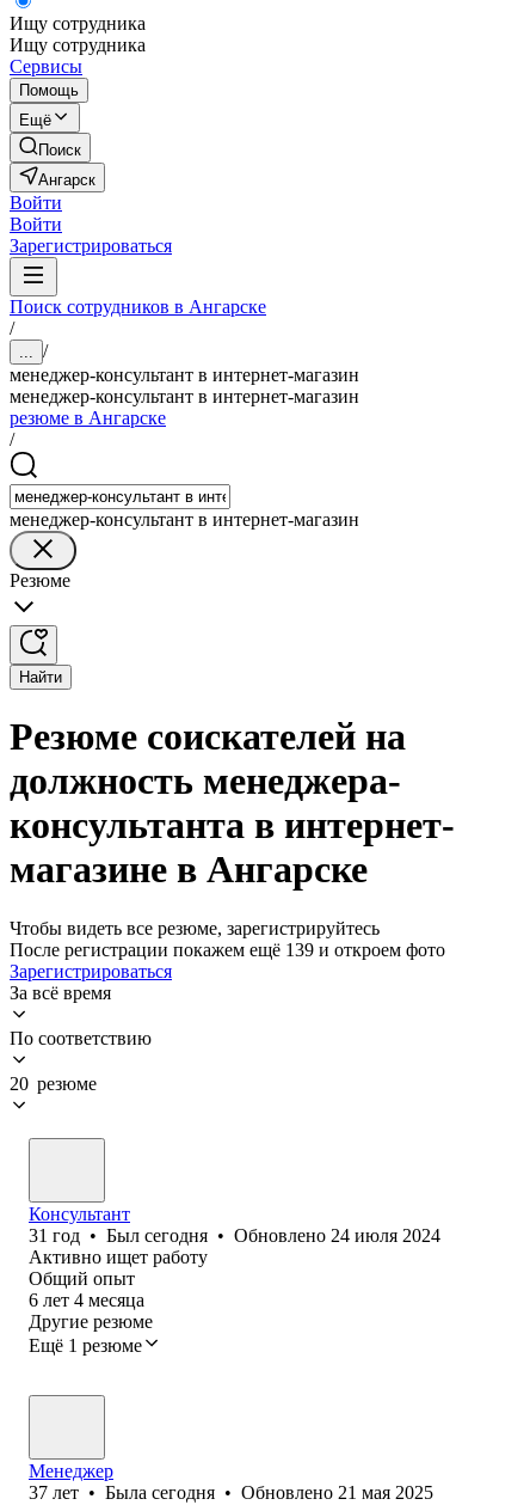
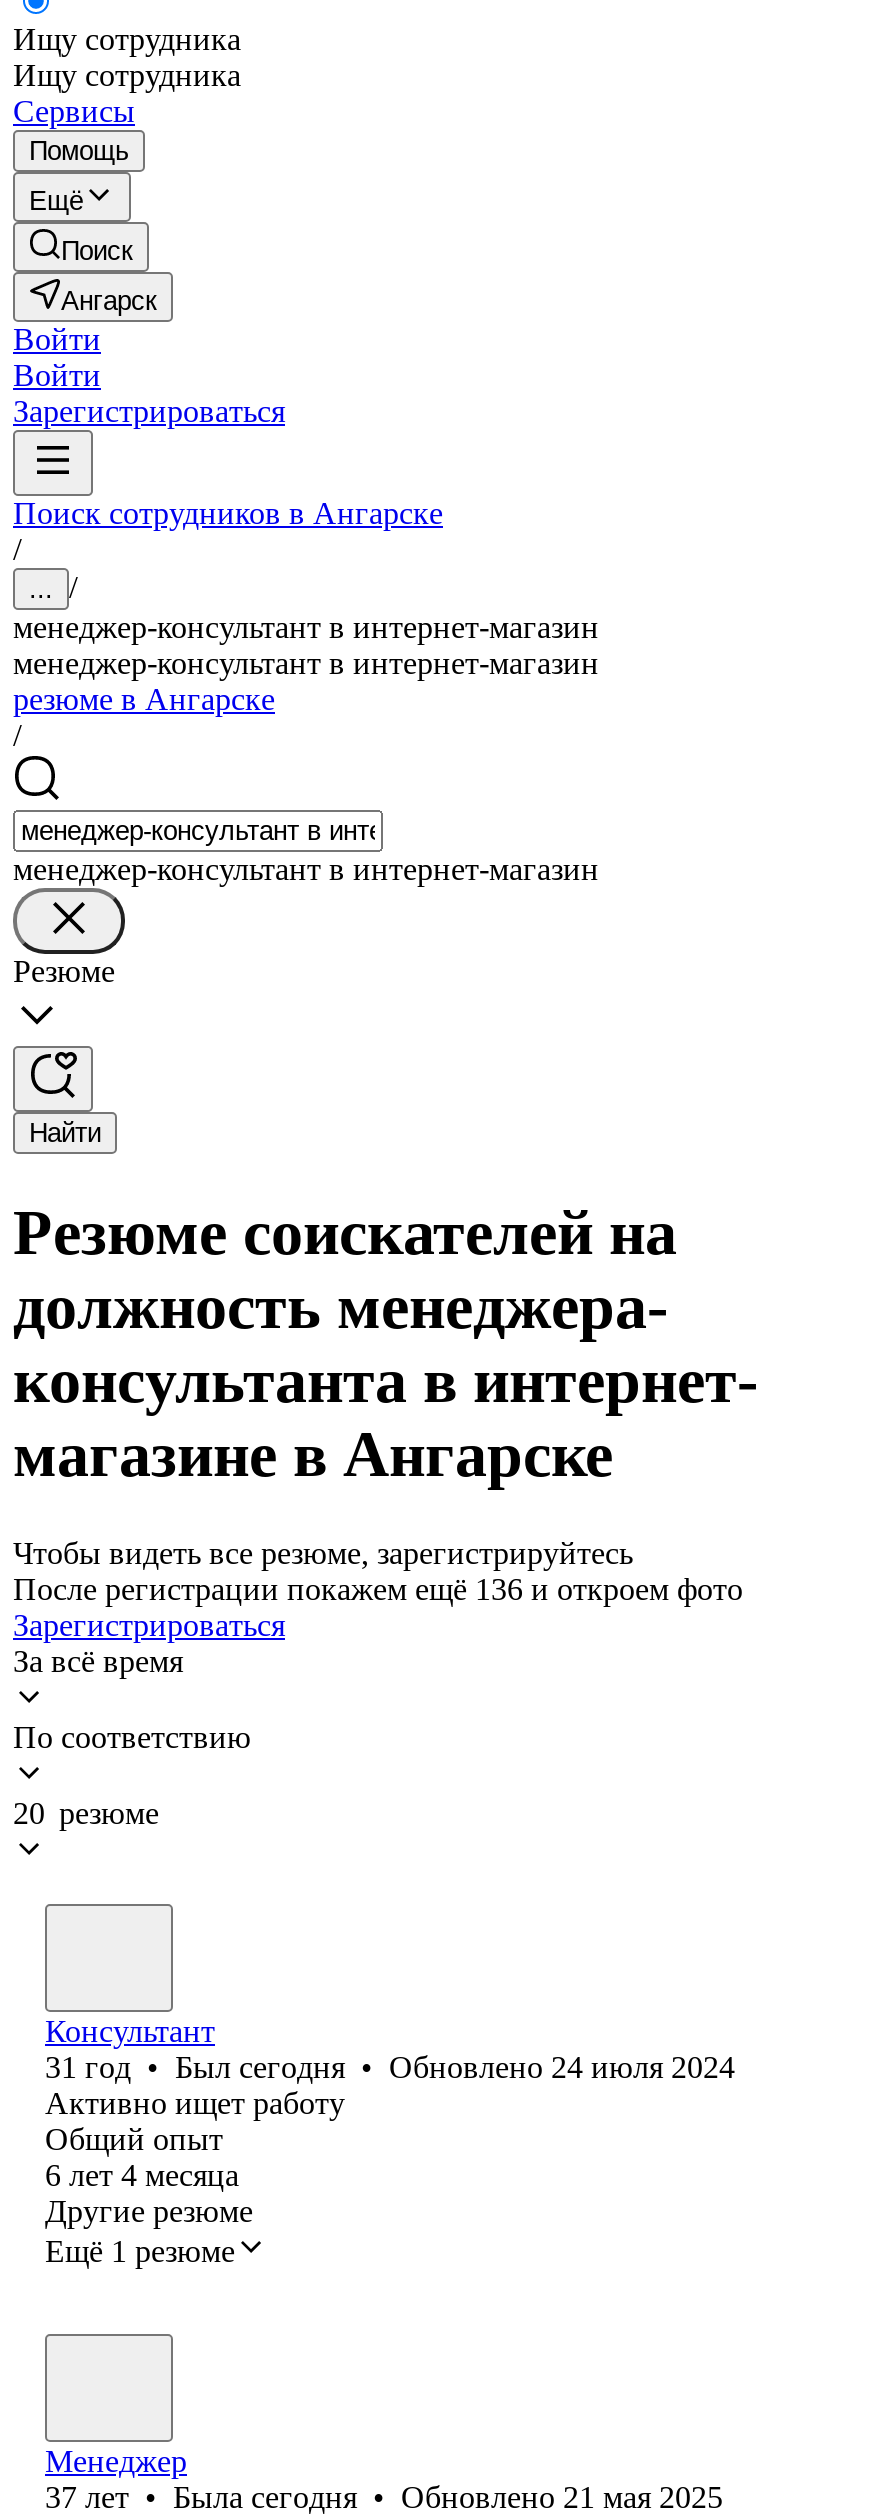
[10,939,445,960] После регистрации покажем ещё 139 и откроем фото -> [13,1572,743,1606] После регистрации покажем ещё 136 и откроем фото

